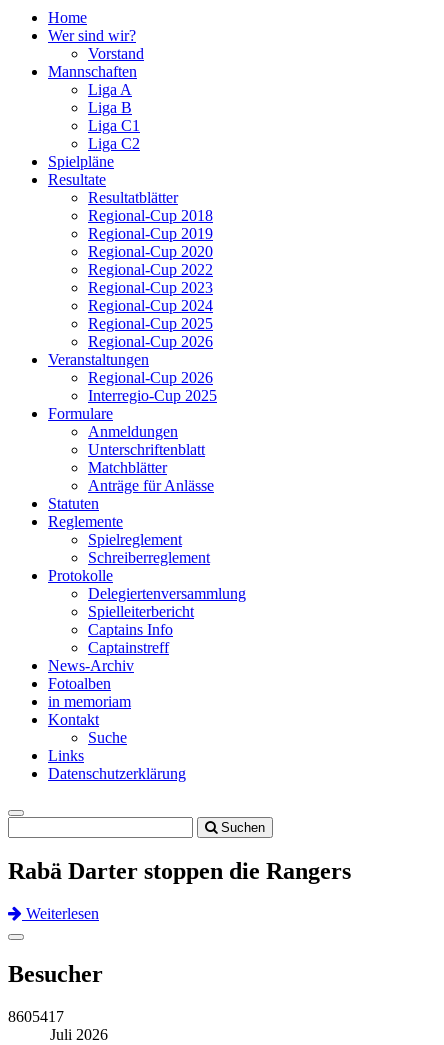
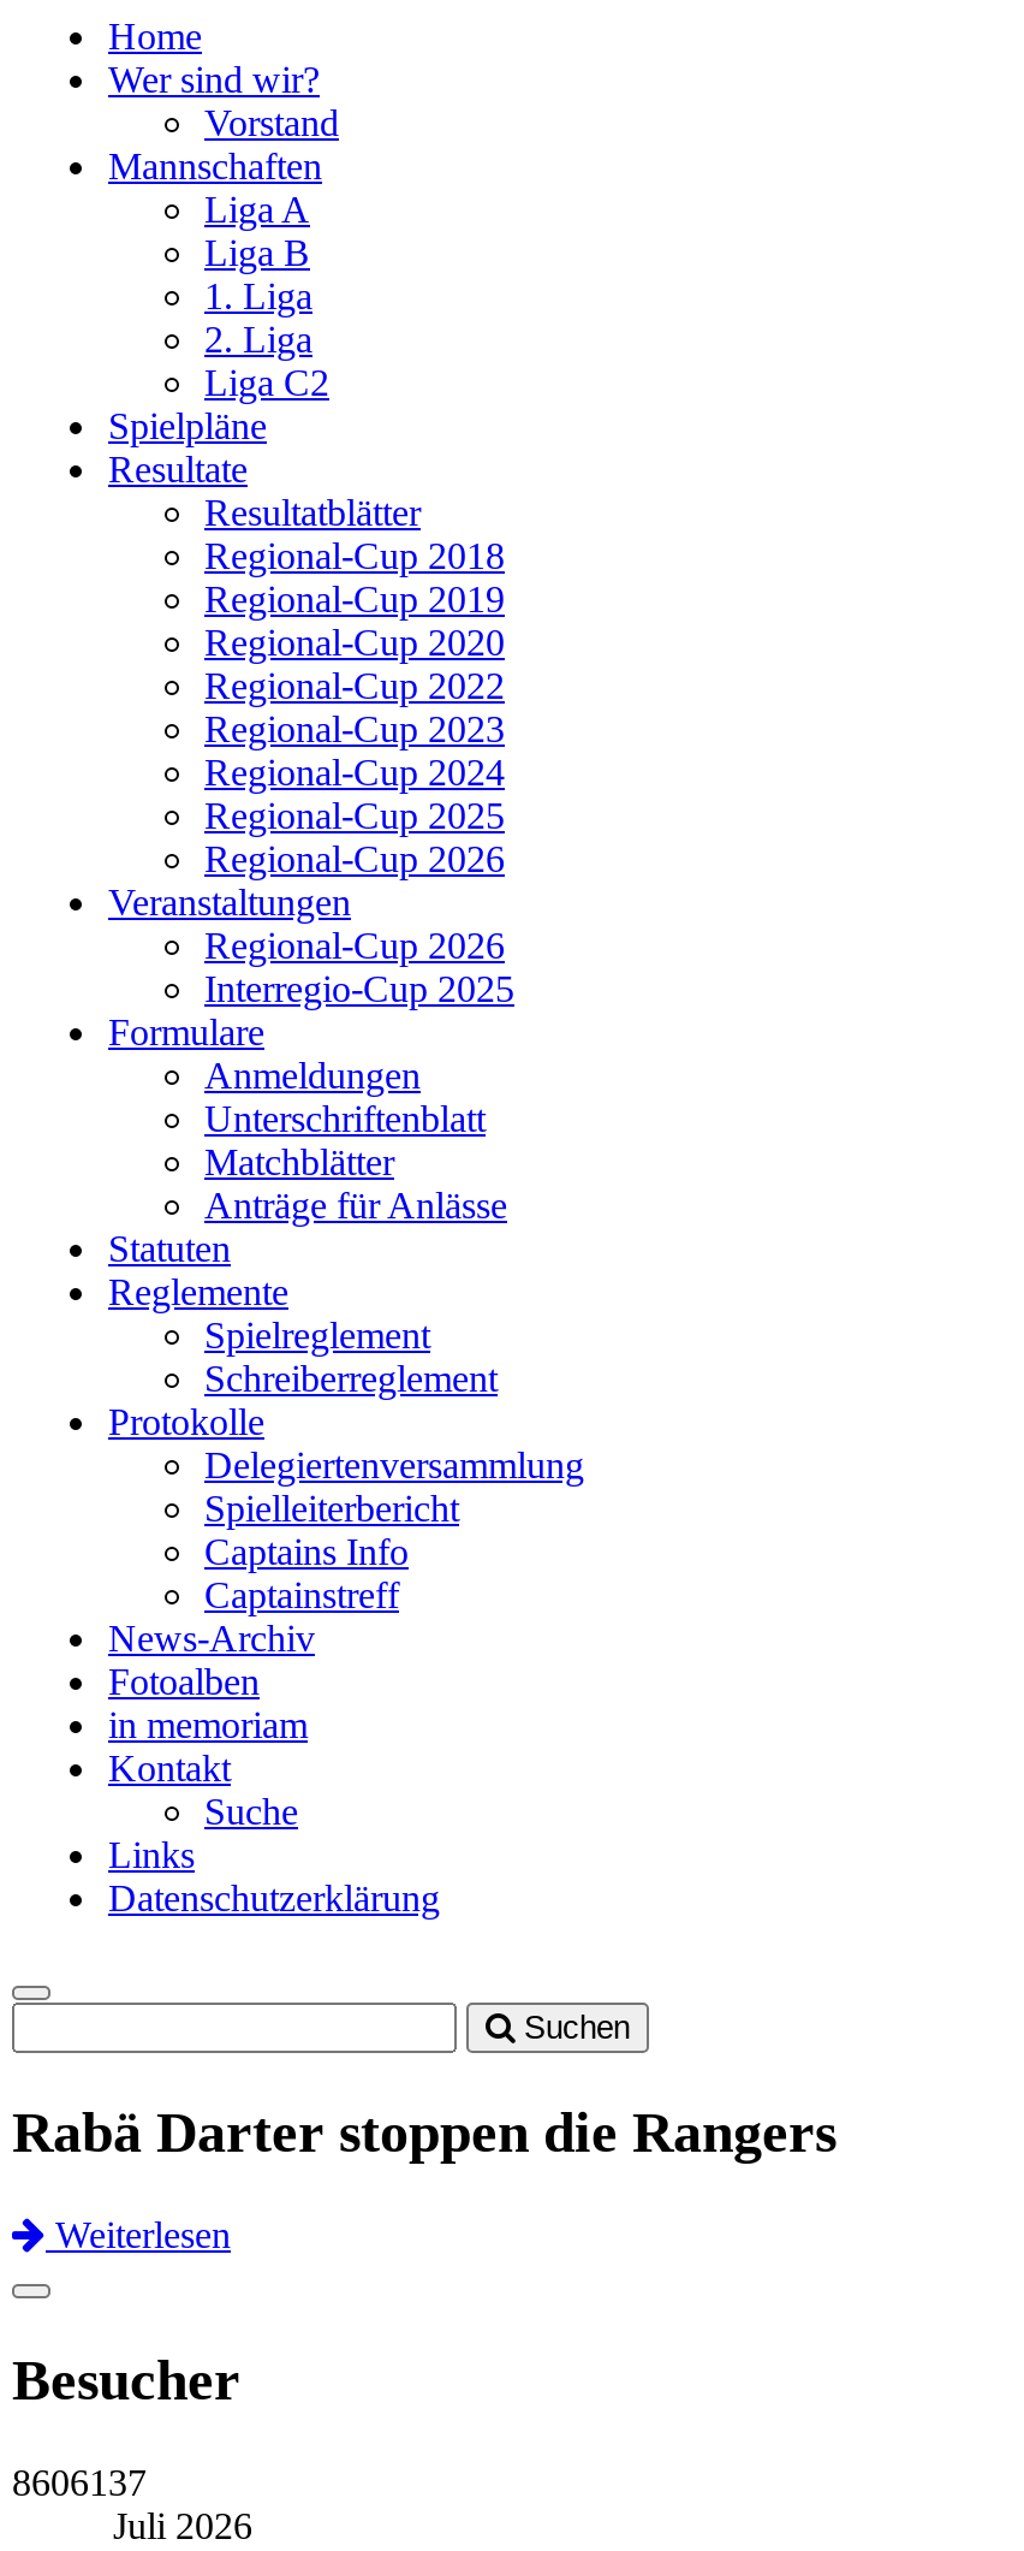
[88,117,140,134] Liga C1 -> [204,275,312,359] 1. Liga | 2. Liga
[8,1007,64,1024] 8605417 -> [12,2461,147,2502] 8606137

